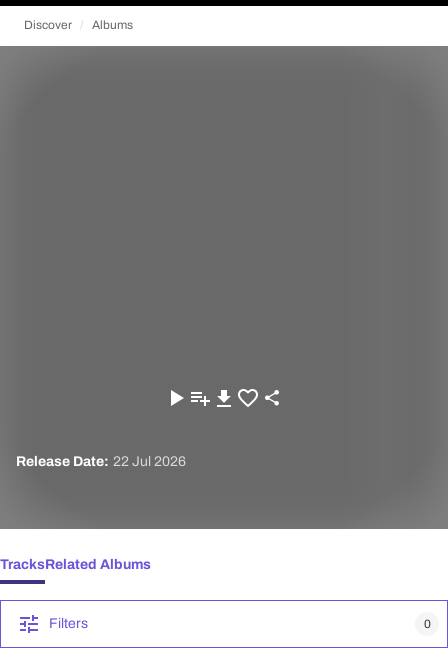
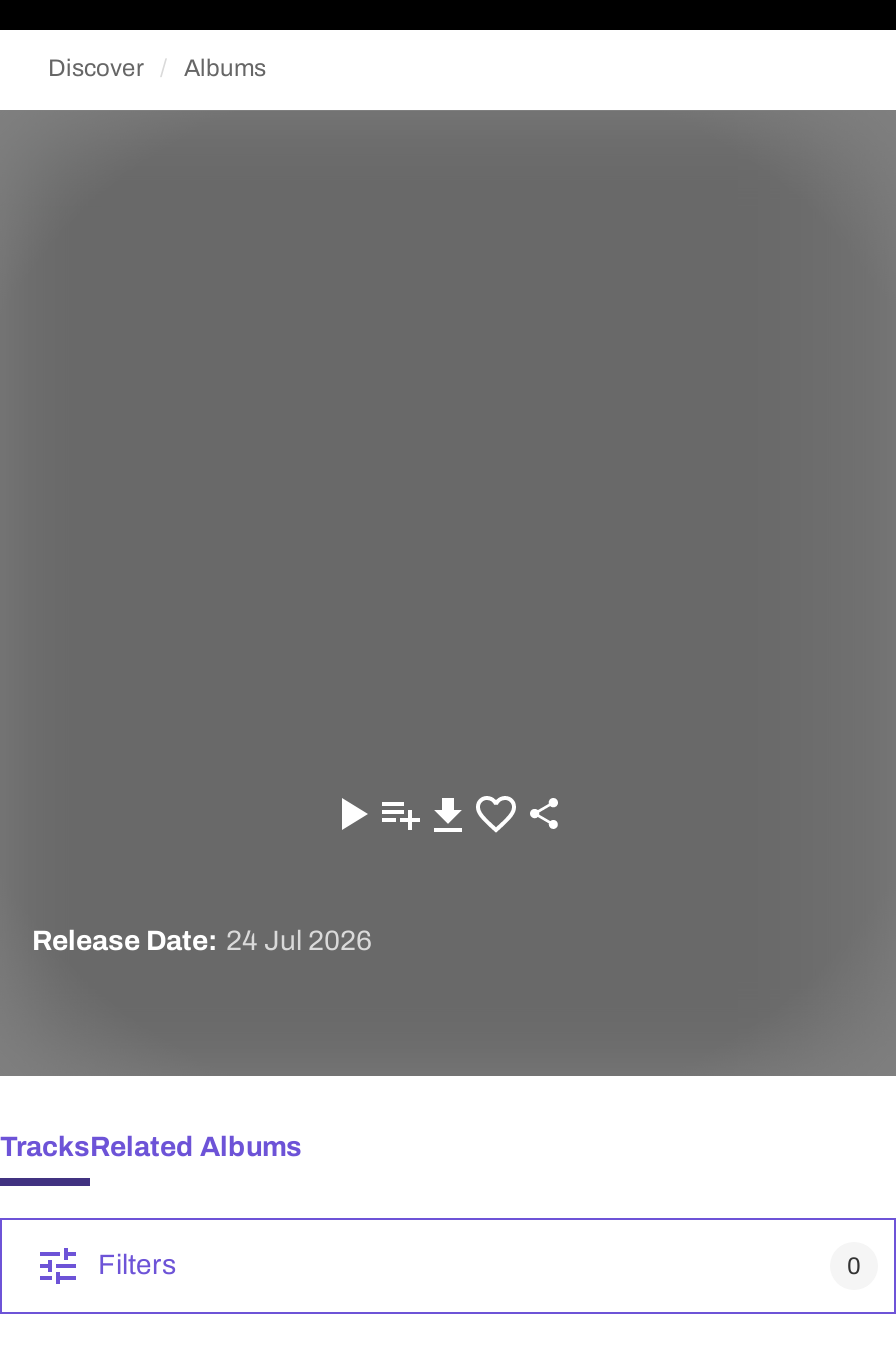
[16,454,186,469] Release Date: 22 Jul 2026 -> [32,926,372,956] Release Date: 24 Jul 2026

